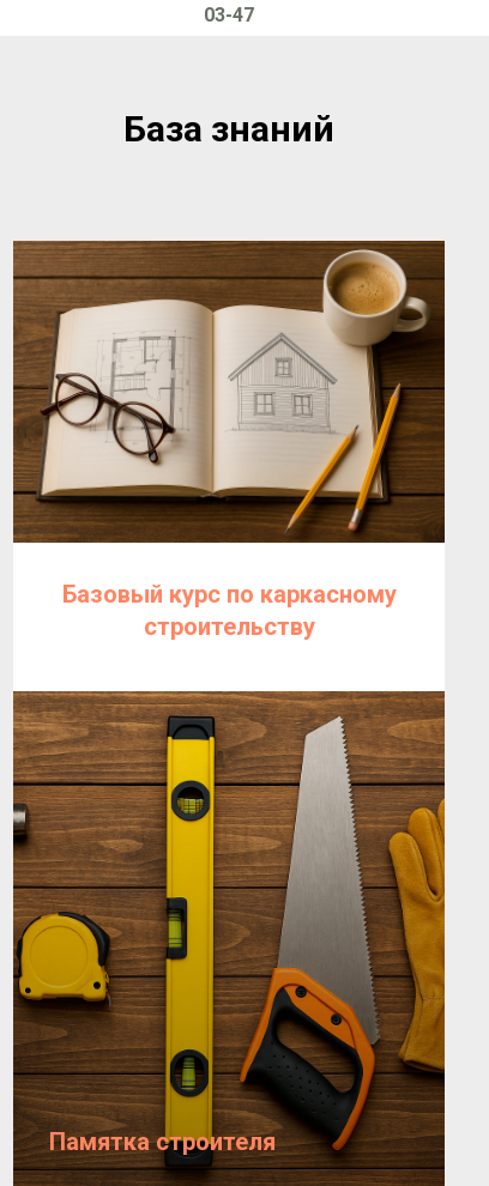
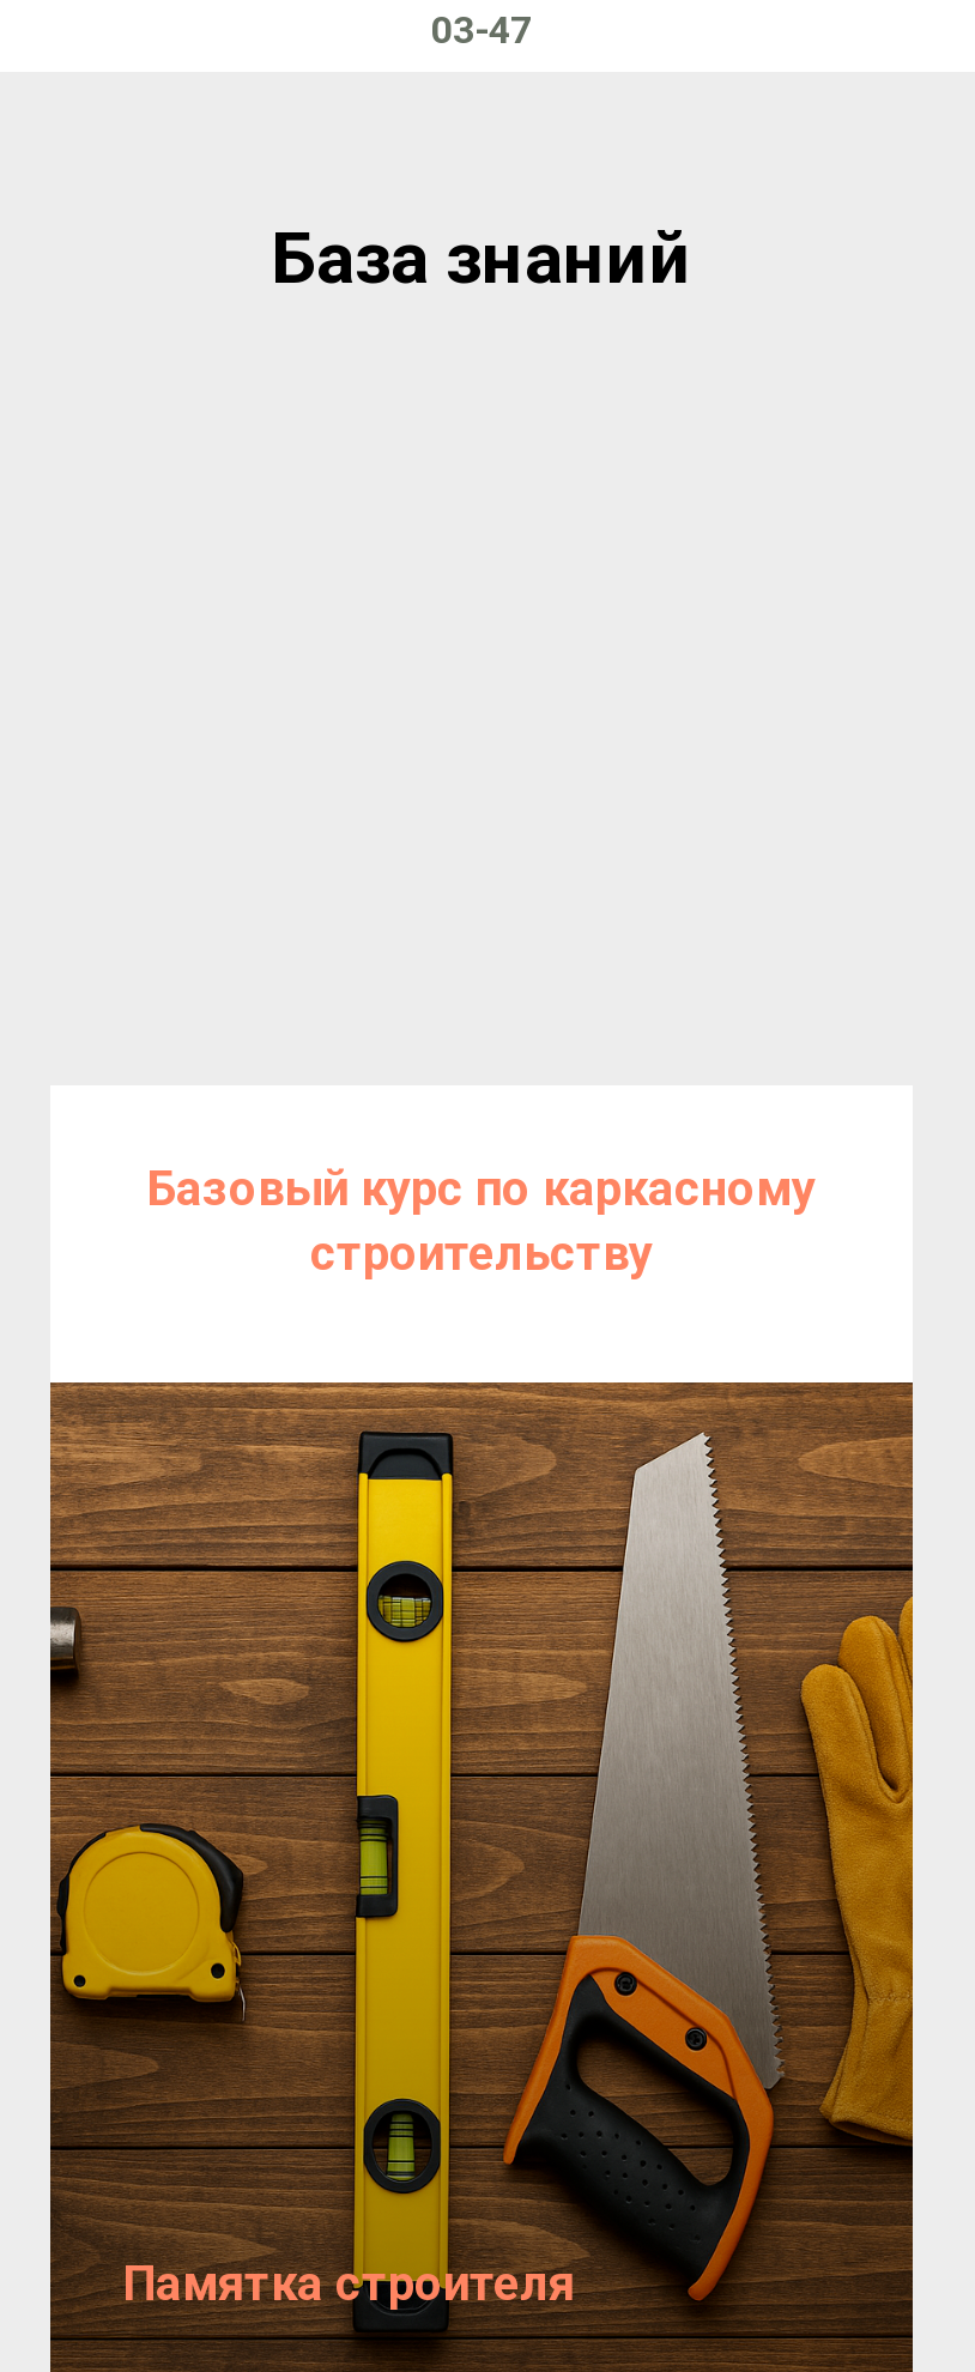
[12,240,446,544] [image] -> none

